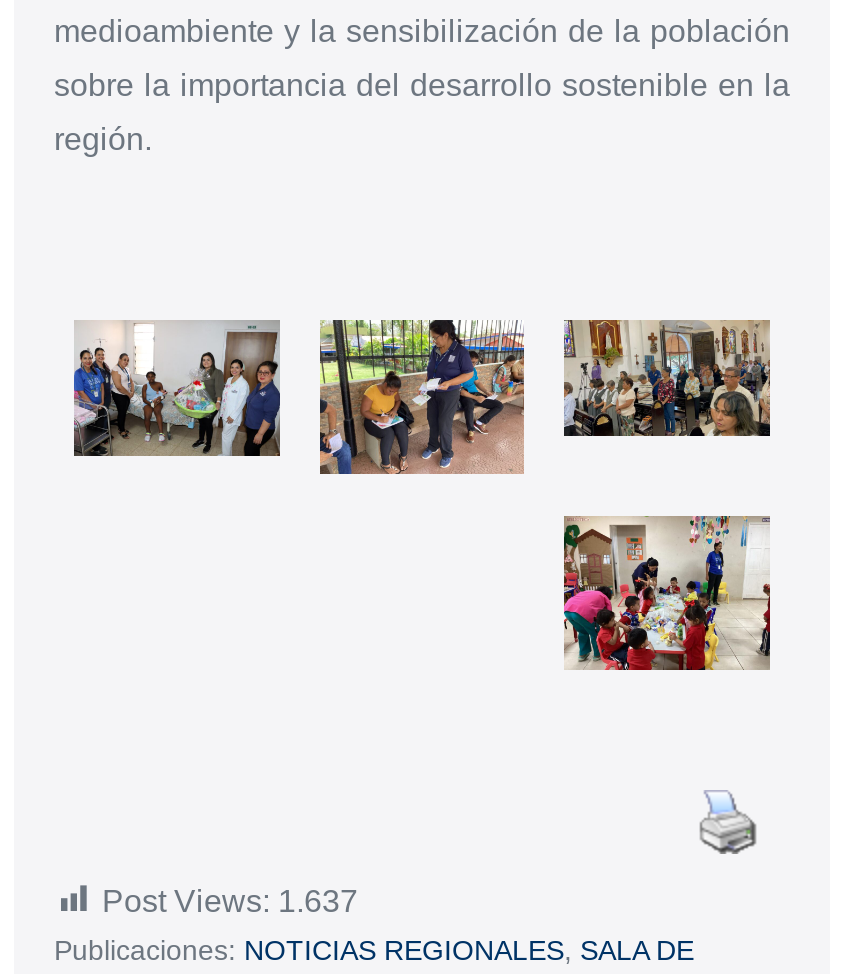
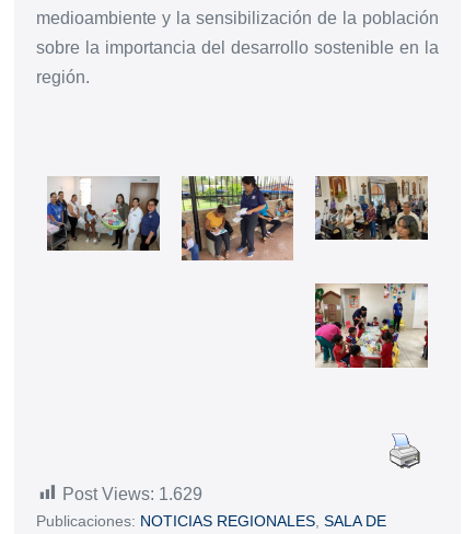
[102,883,358,917] Post Views: 1.637 -> [62,484,202,503] Post Views: 1.629

